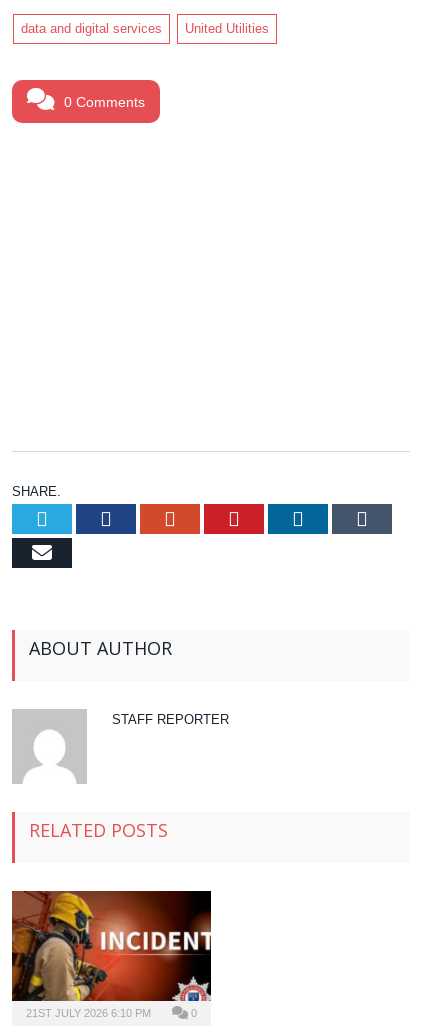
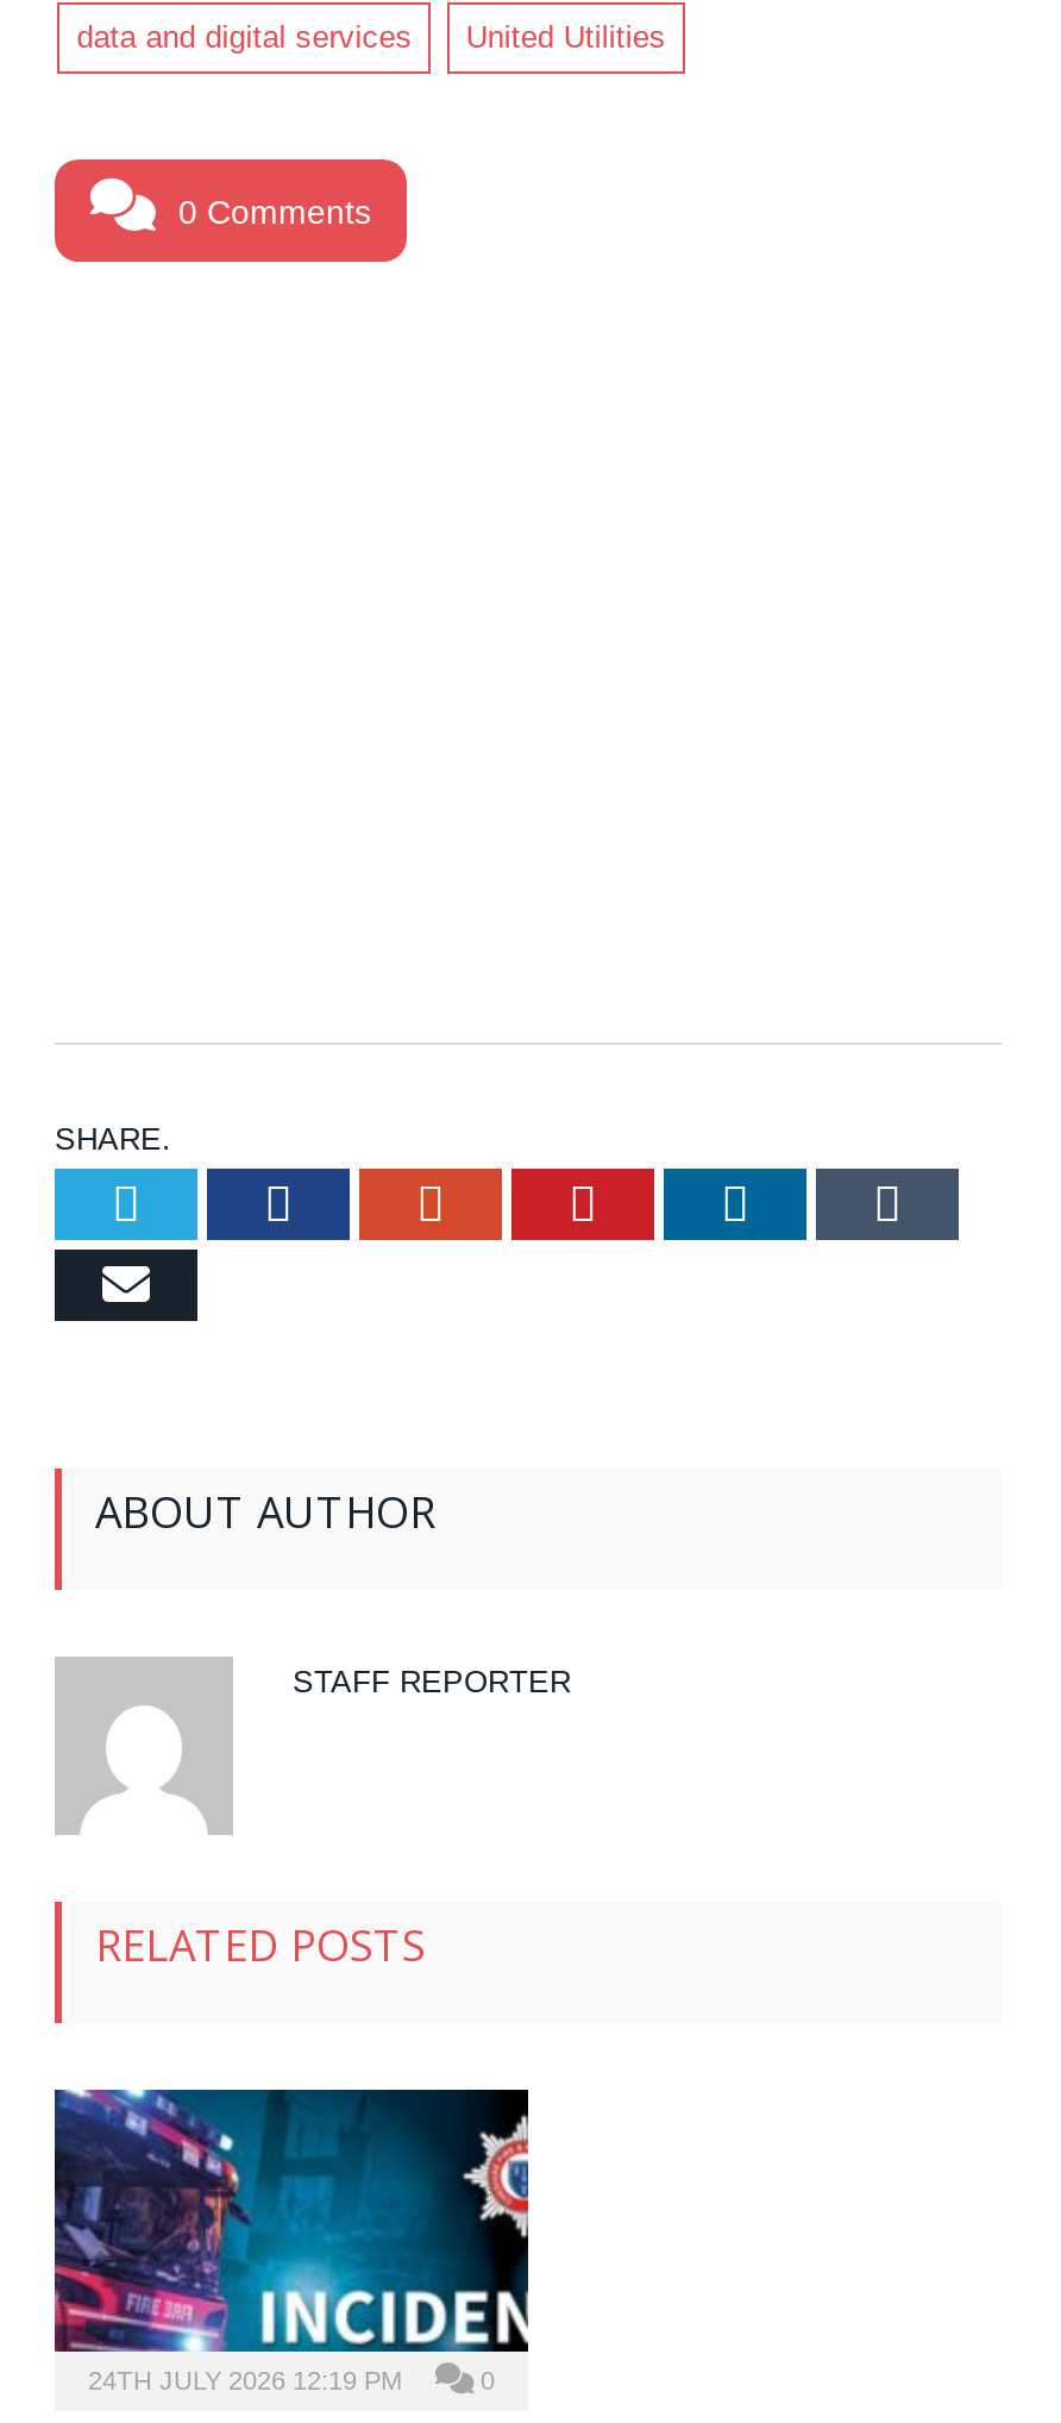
[11,890,212,1019] [image] | 21ST JULY 2026 6:10 PM -> [52,2087,530,2395] [image] | 24TH JULY 2026 12:19 PM

